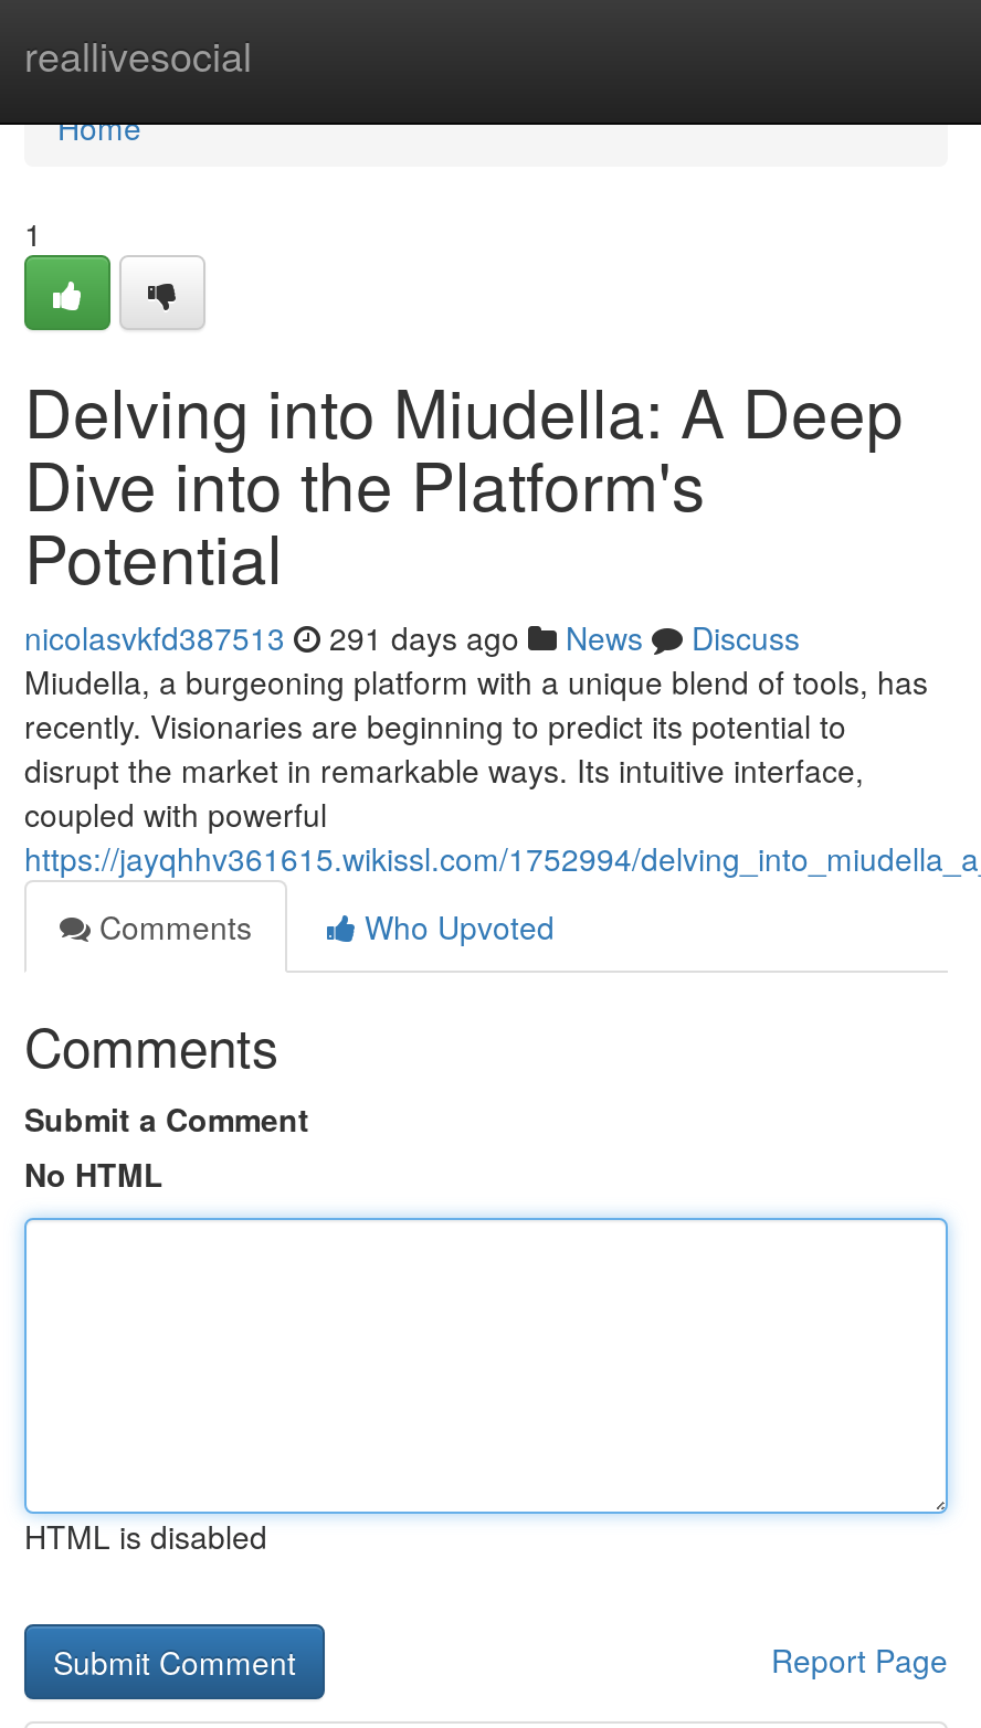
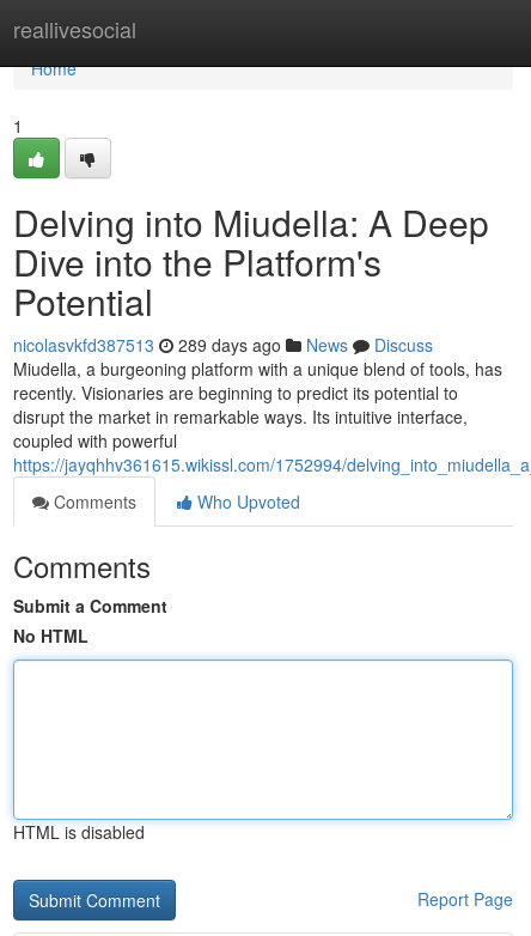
[24,615,800,659] nicolasvkfd387513 291 days ago News Discuss -> [13,333,433,357] nicolasvkfd387513 289 days ago News Discuss

